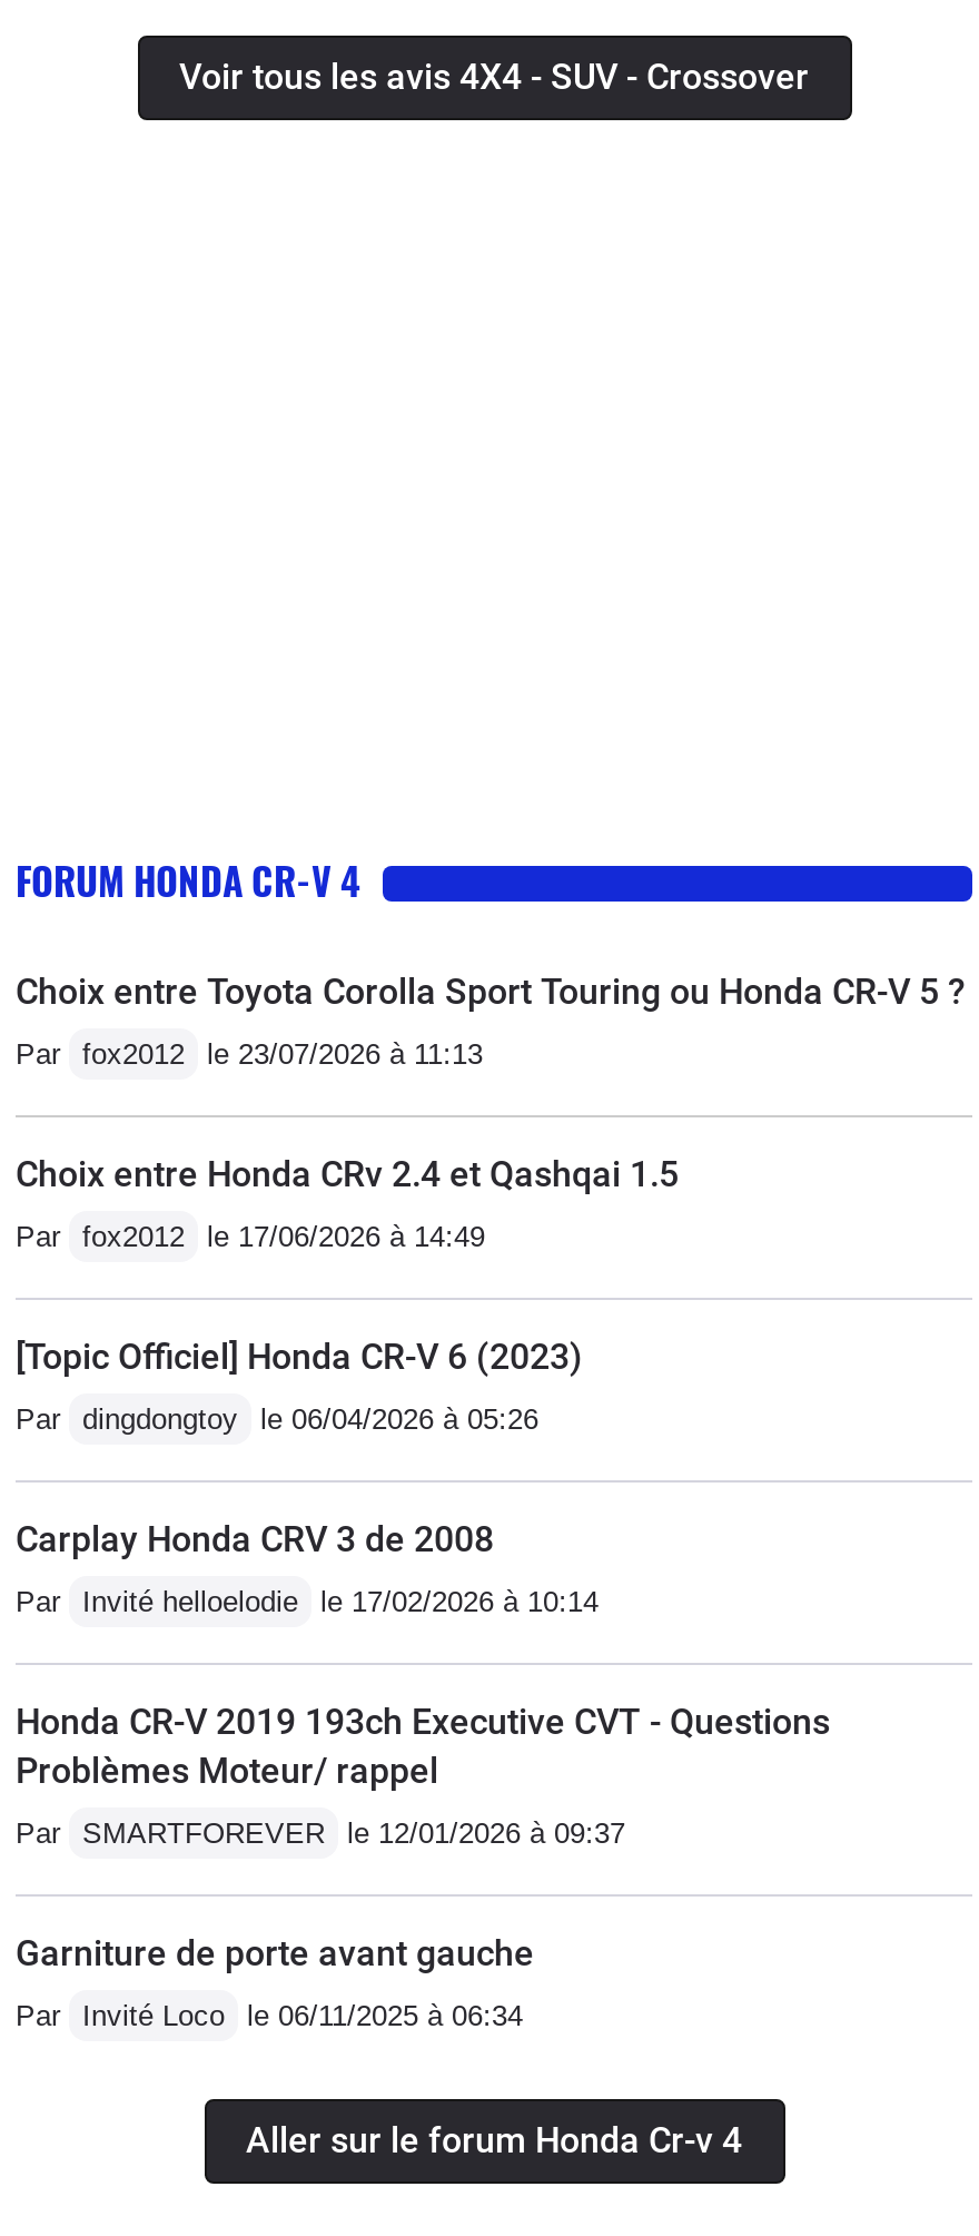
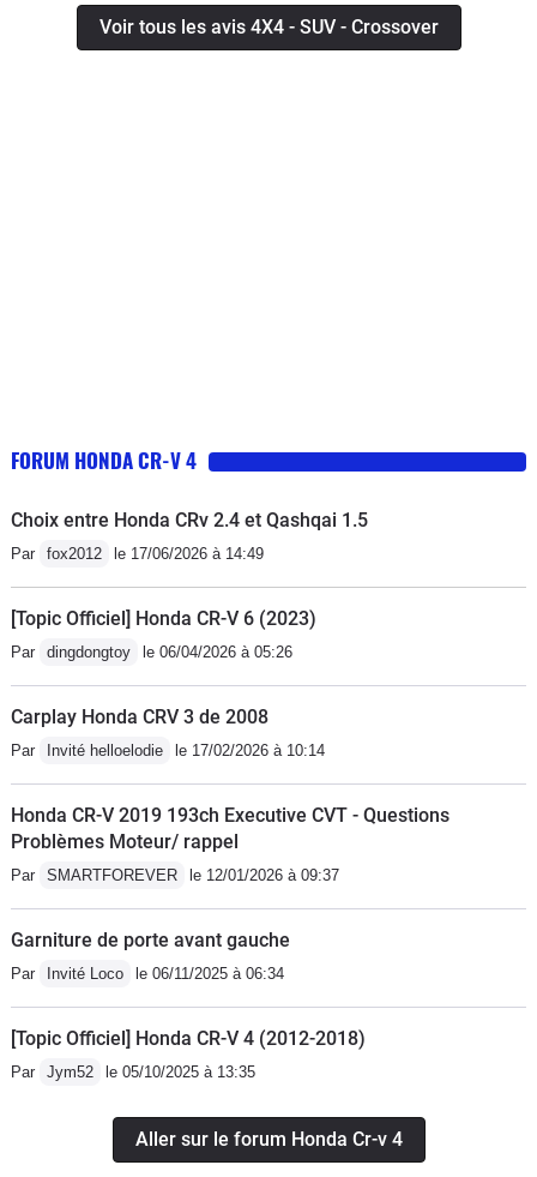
[16,971,966,1071] Choix entre Toyota Corolla Sport Touring ou Honda CR-V 5 ? | Par fox2012 le 23/07/2026 à 11:13 -> none
moved [16,1153,830,2032] -> [11,509,449,983]: Choix entre Honda CRv 2.4 et Qashqai 1.5 | Par fox2012 le 17/06/2026 à 14:49 | [Topic Officiel] Honda CR-V 6 (2023) | ... | Garniture de porte avant gauche | Par Invité Loco le 06/11/2025 à 06:34
none -> [11,1027,366,1081] [Topic Officiel] Honda CR-V 4 (2012-2018) | Par Jym52 le 05/10/2025 à 13:35

